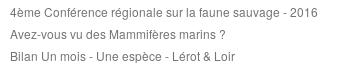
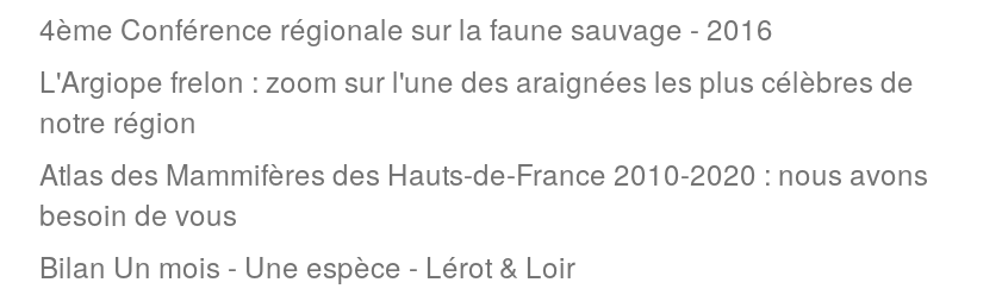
[10,25,226,42] Avez-vous vu des Mammifères marins ? -> [39,61,928,234] L'Argiope frelon : zoom sur l'une des araignées les plus célèbres de | notre région | Atlas des Mammifères des Hauts-de-France 2010-2020 : nous avons | besoin de vous

